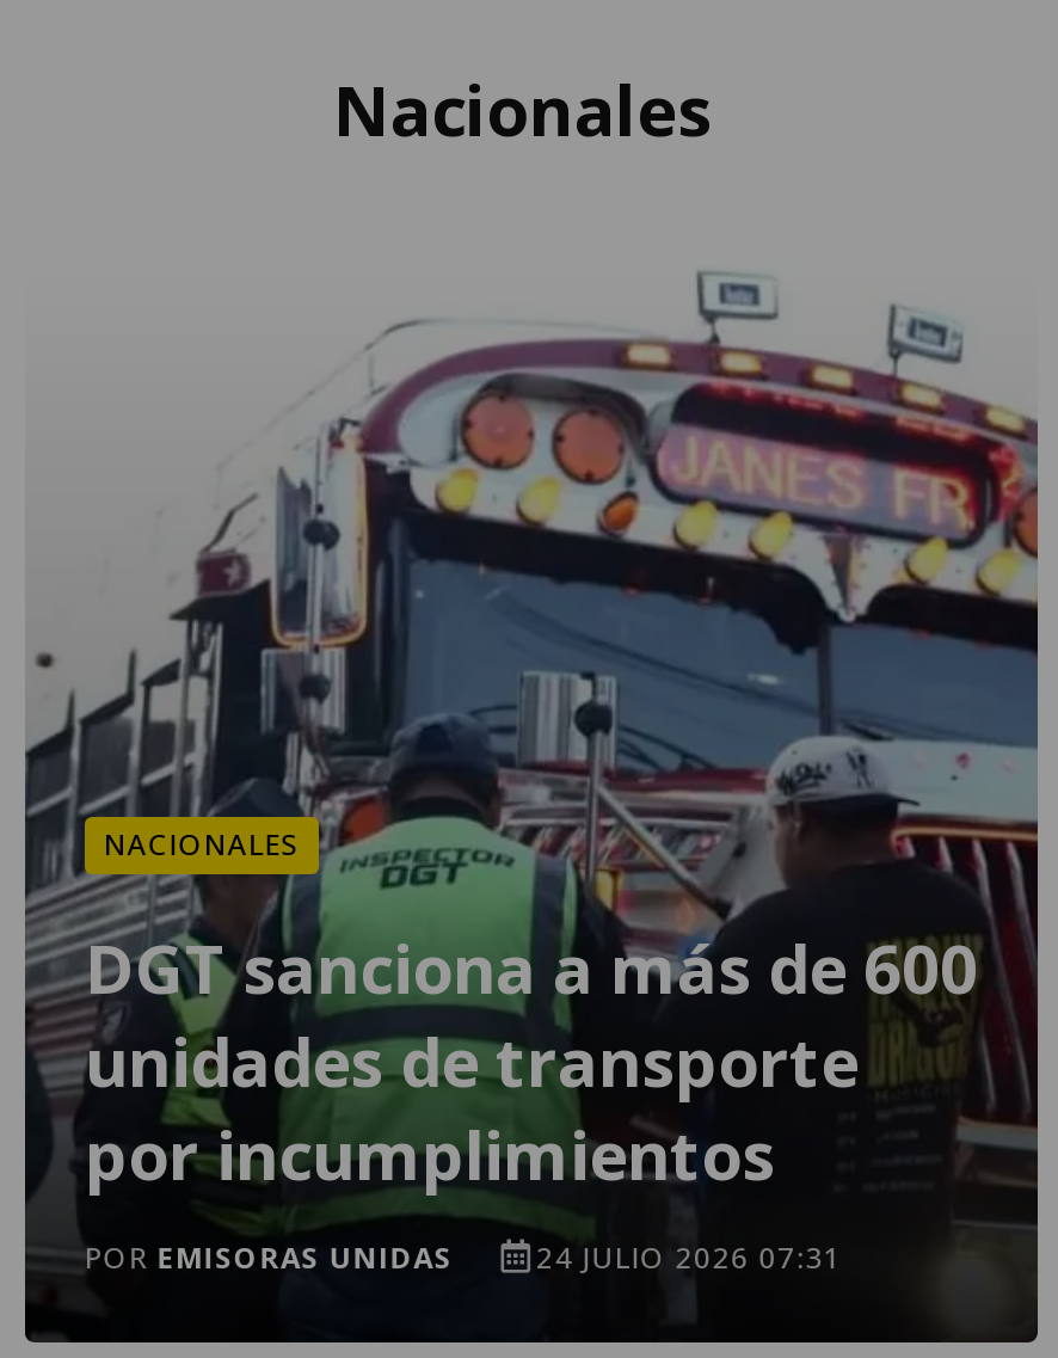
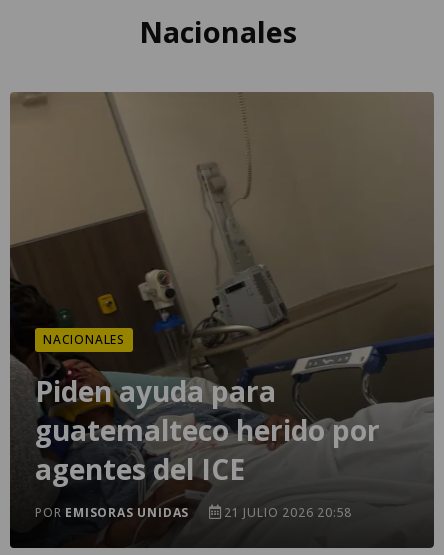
[23,253,1040,1338] [image] | DGT sanciona a más de 600 | unidades de transporte | por incumplimientos -> [9,91,435,547] [image] | Piden ayuda para | guatemalteco herido por | agentes del ICE
[536,1238,842,1278] 24 JULIO 2026 07:31 -> [224,504,352,521] 21 JULIO 2026 20:58

